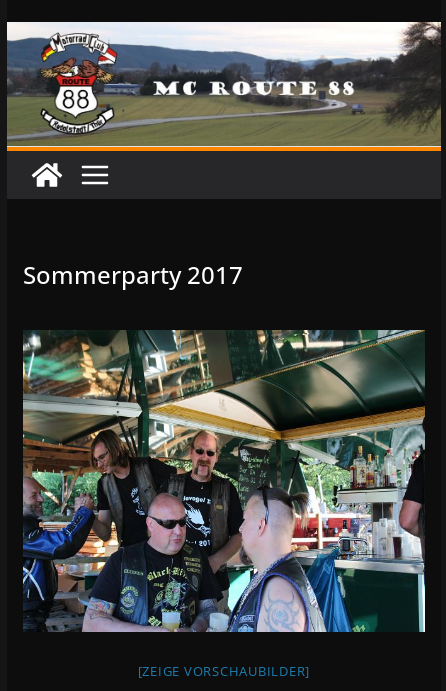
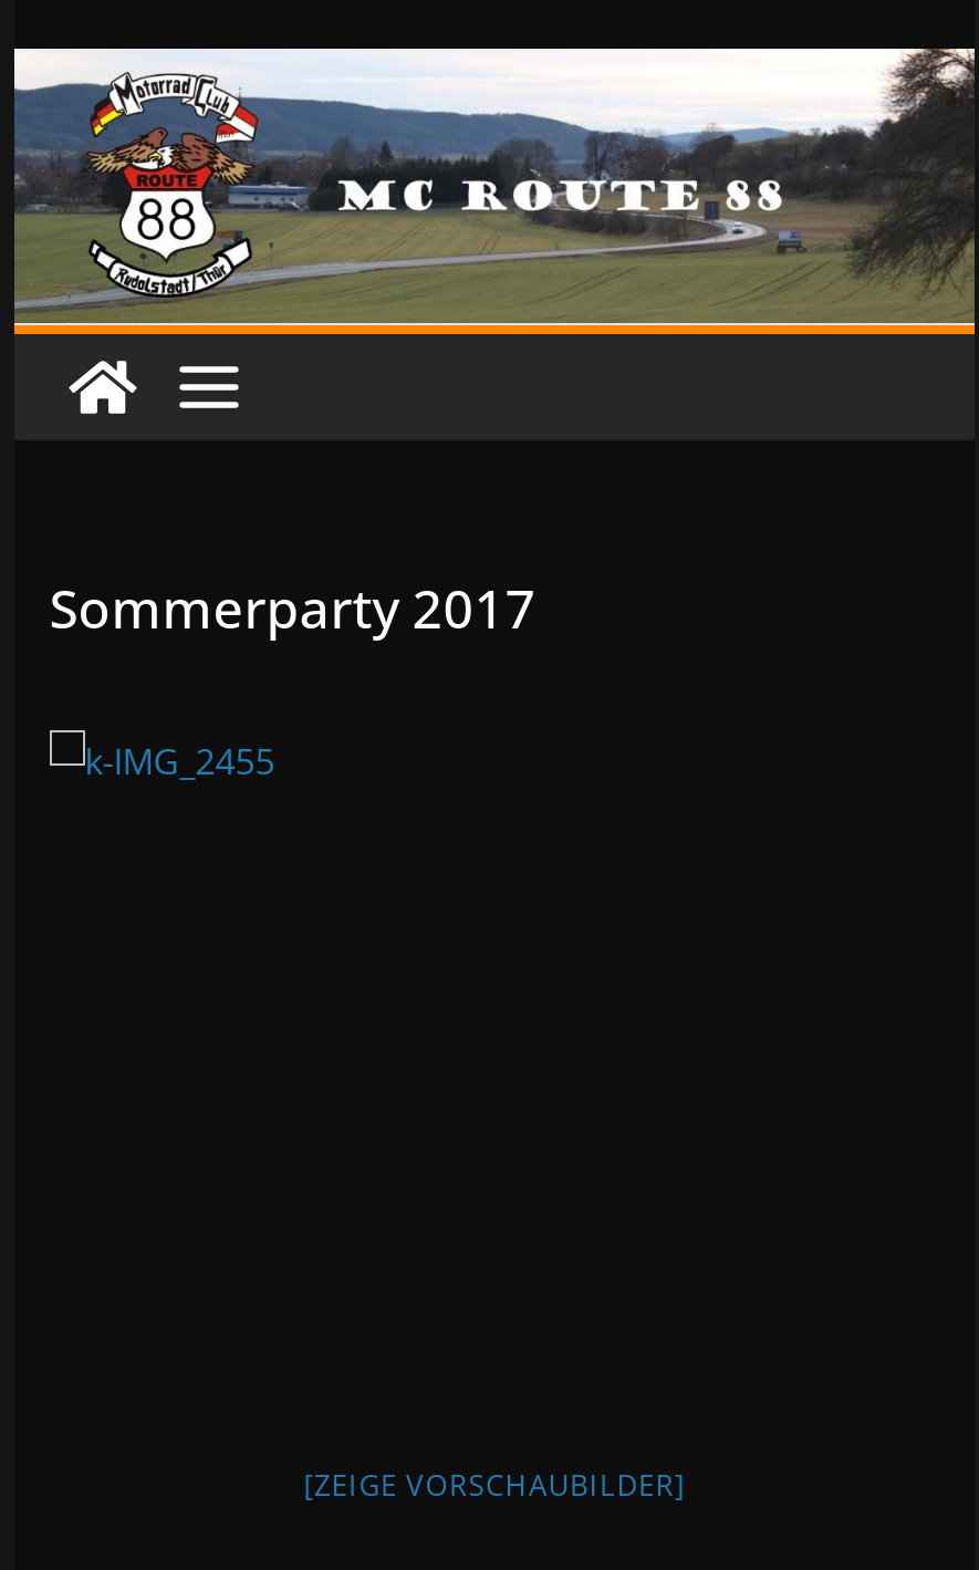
[22,329,426,633] [image] -> none

